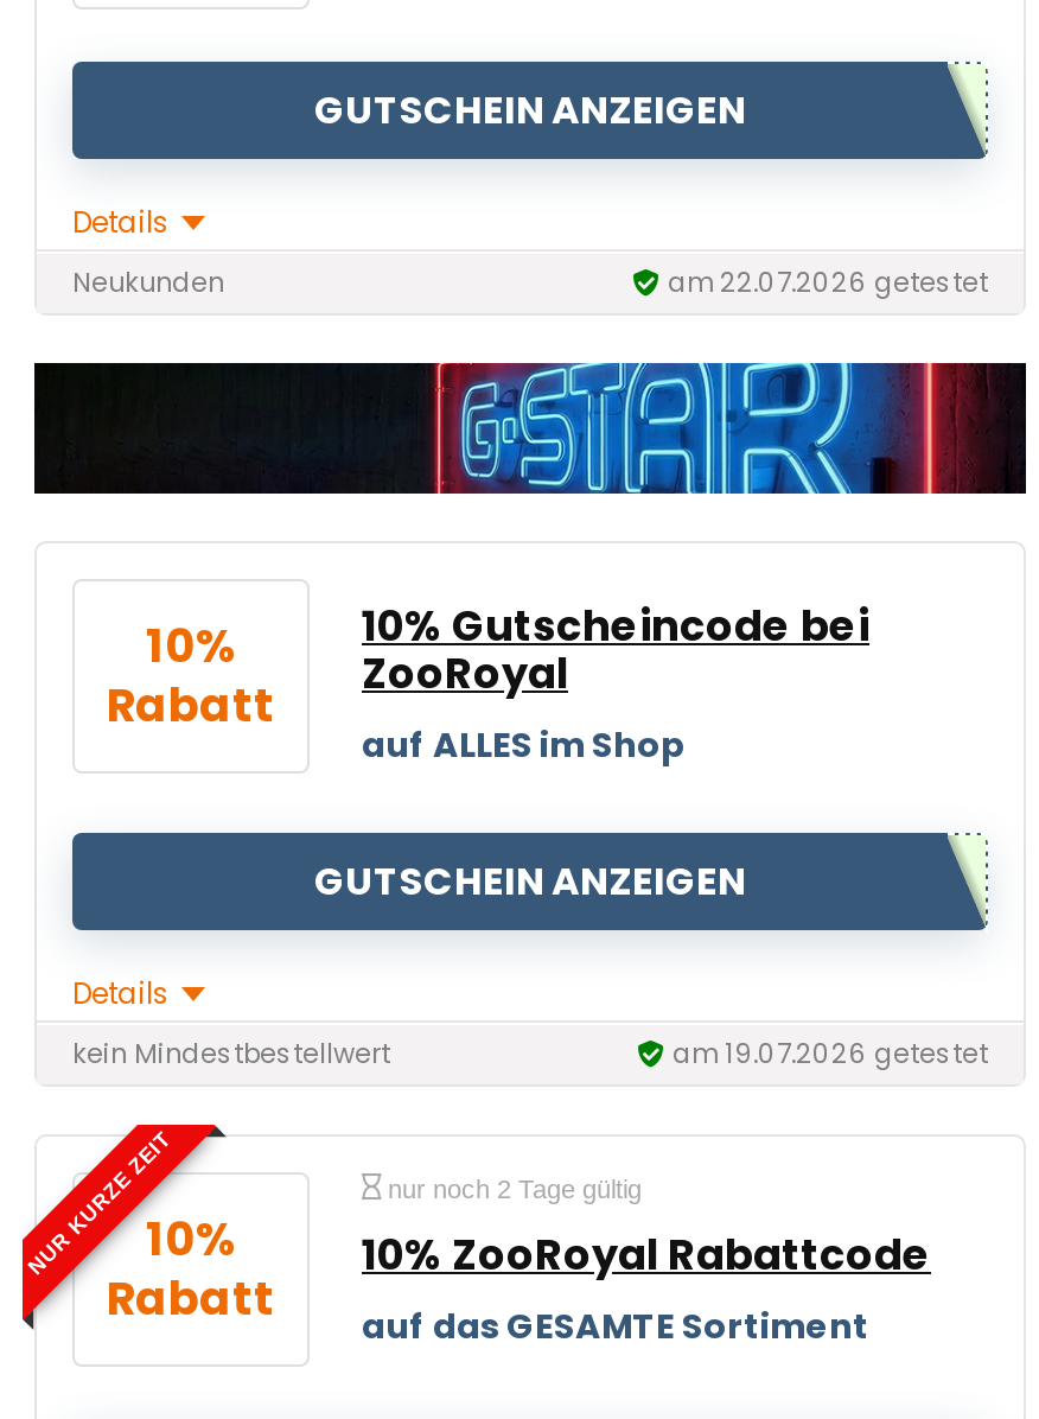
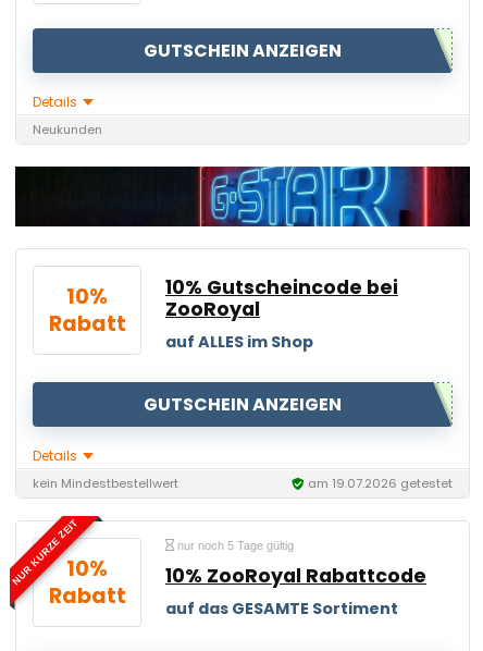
[668,263,988,301] am 22.07.2026 getestet -> none
[381,1175,642,1204] nur noch 2 Tage gültig -> [174,539,294,552] nur noch 5 Tage gültig

